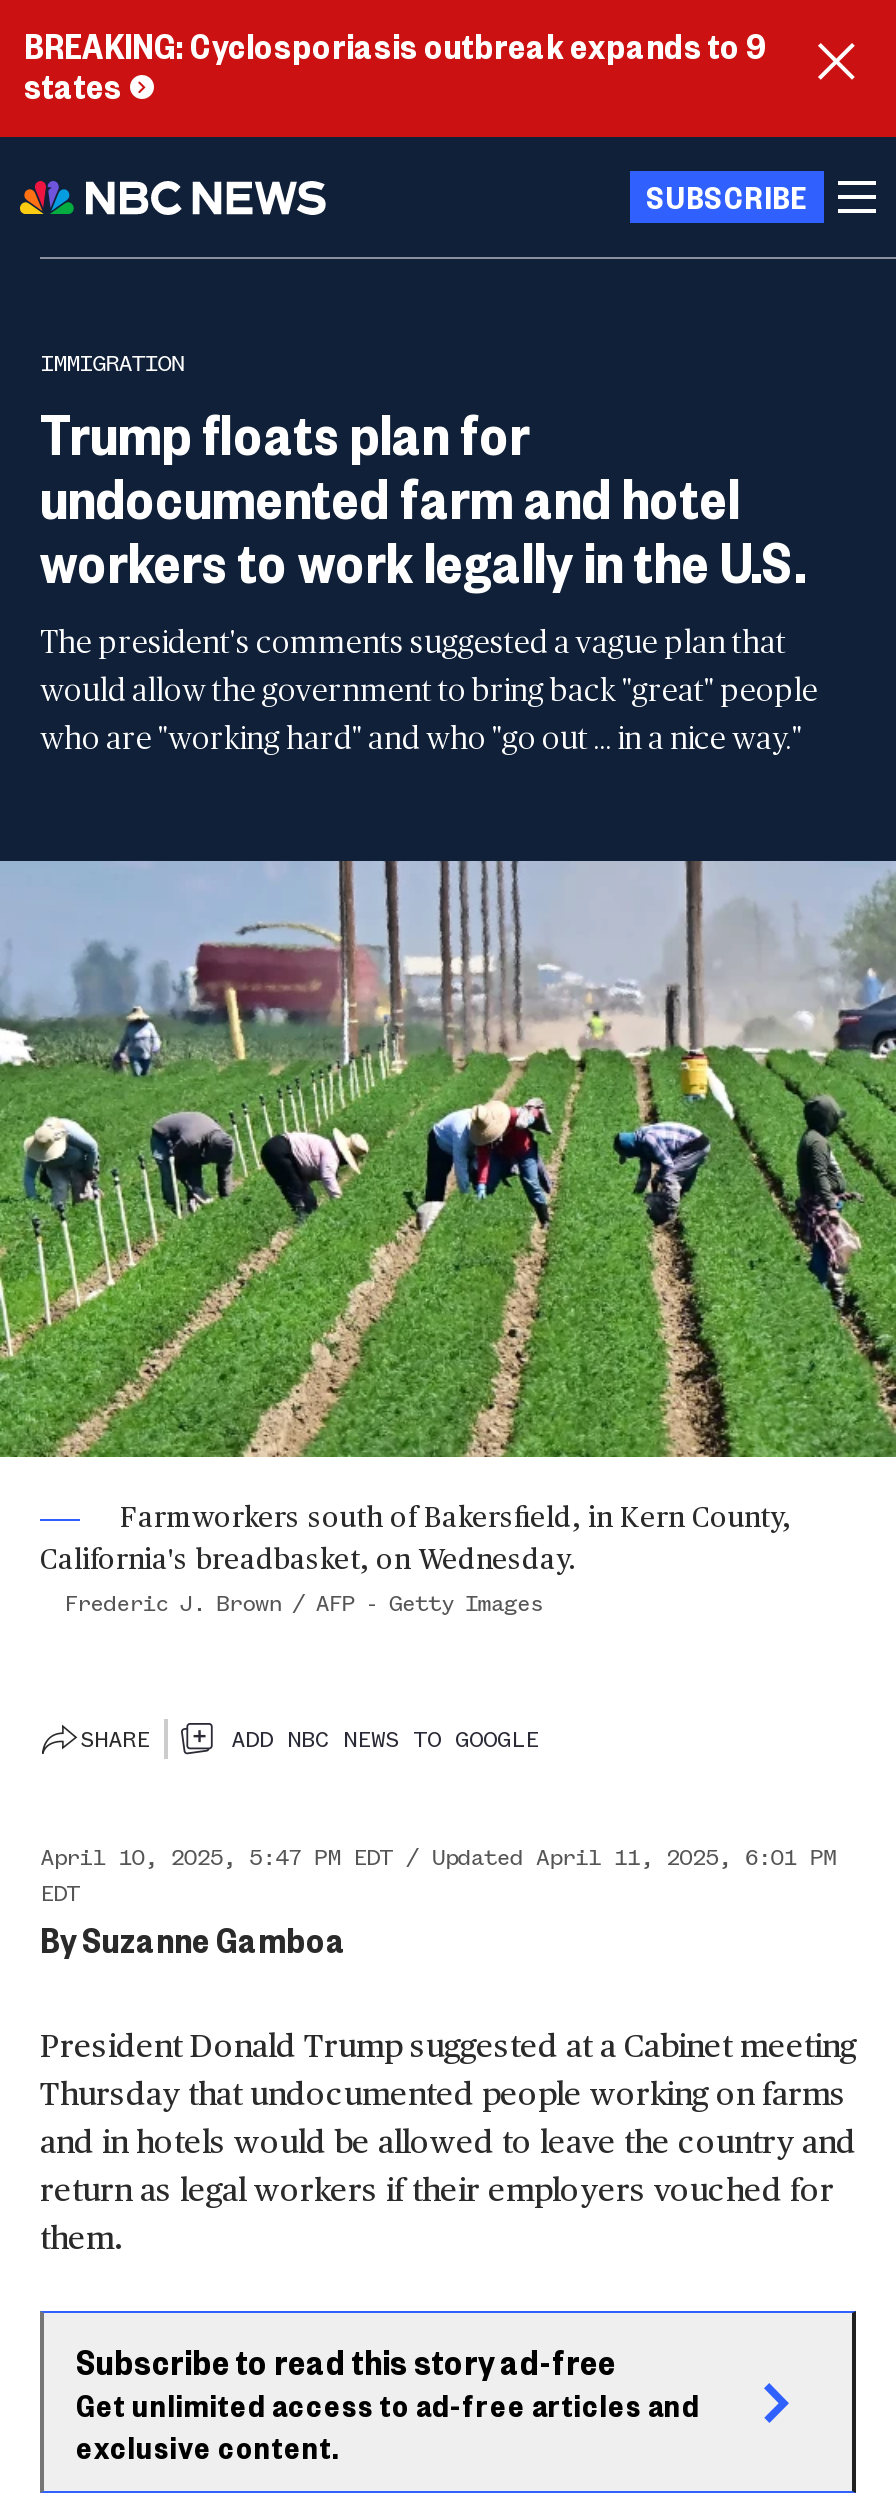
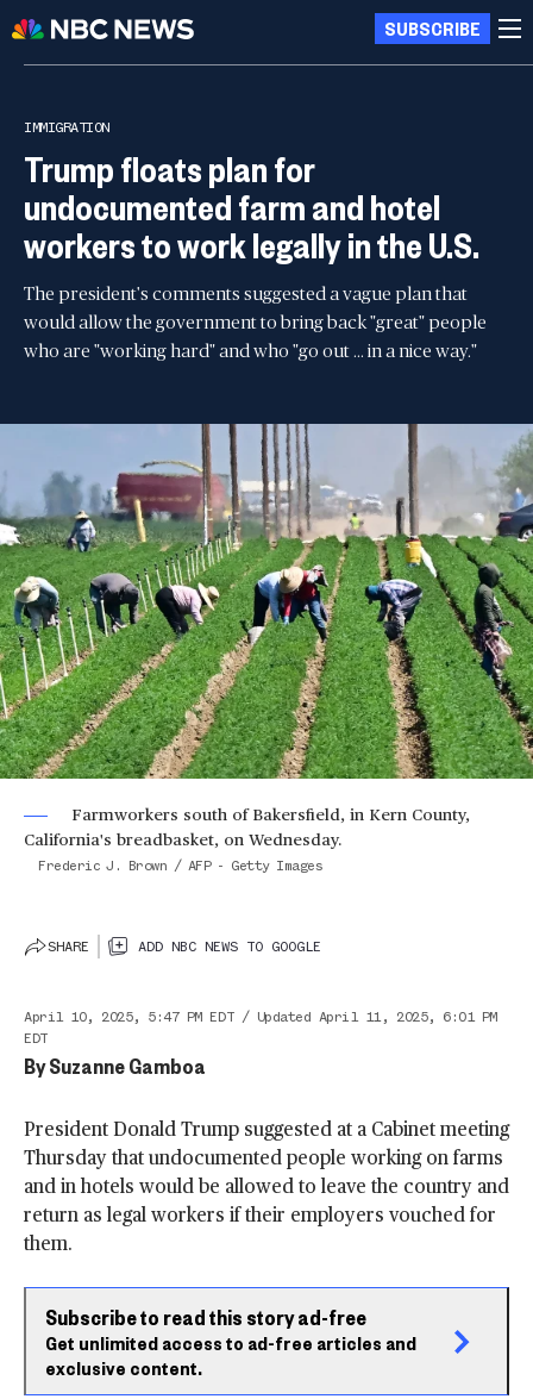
[24,21,766,107] BREAKING: Cyclosporiasis outbreak expands to 9 | states -> none

